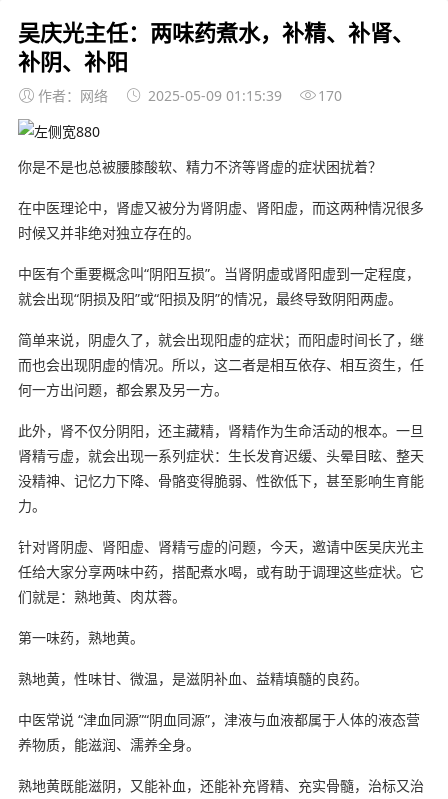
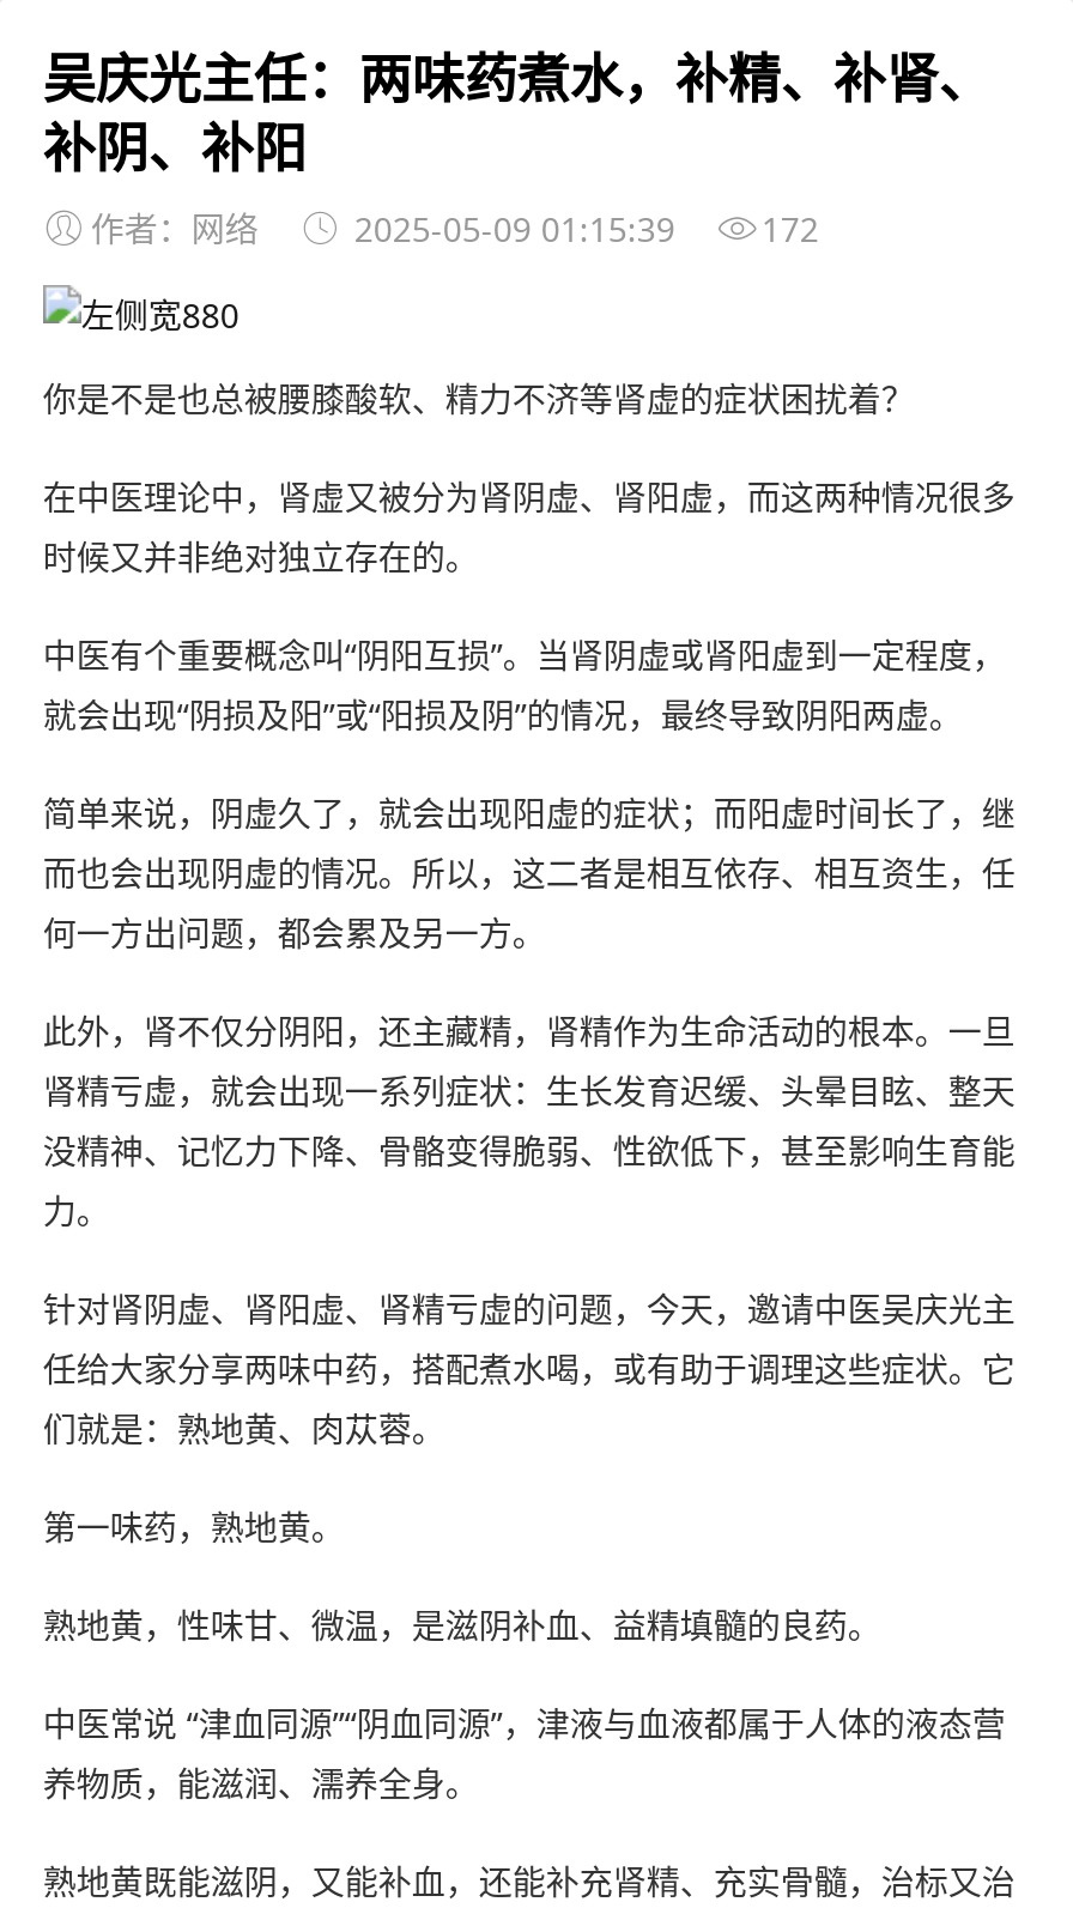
[38,86,342,105] 作者：网络 2025-05-09 01:15:39 170 -> [91,206,819,251] 作者：网络 2025-05-09 01:15:39 172

